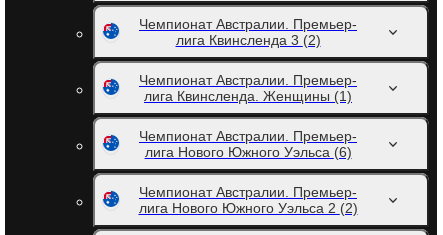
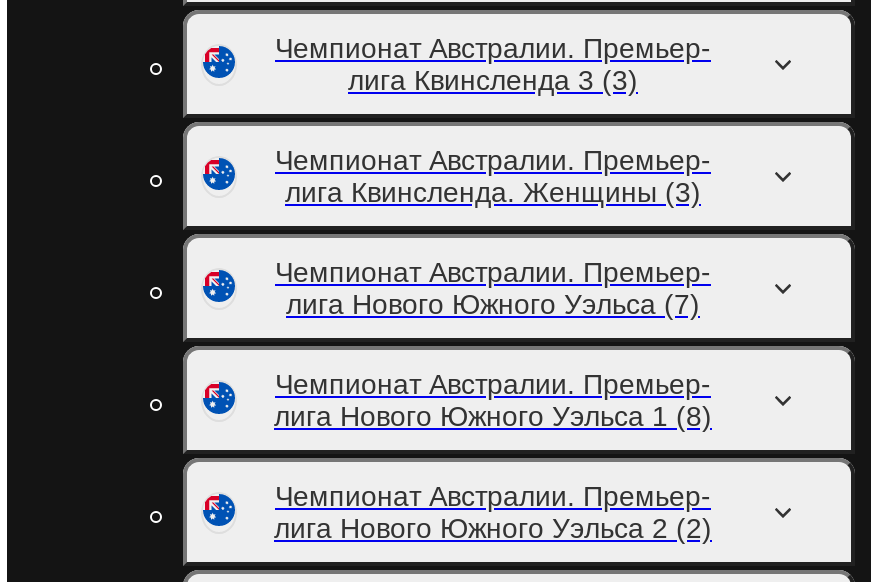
[175,32,320,48] лига Квинсленда 3 (2) -> [348,64,638,96] лига Квинсленда 3 (3)
[144,88,352,104] лига Квинсленда. Женщины (1) -> [285,176,701,208] лига Квинсленда. Женщины (3)
[144,144,351,160] лига Нового Южного Уэльса (6) -> [274,288,712,432] лига Нового Южного Уэльса (7) | Чемпионат Австралии. Премьер- | лига Нового Южного Уэльса 1 (8)

